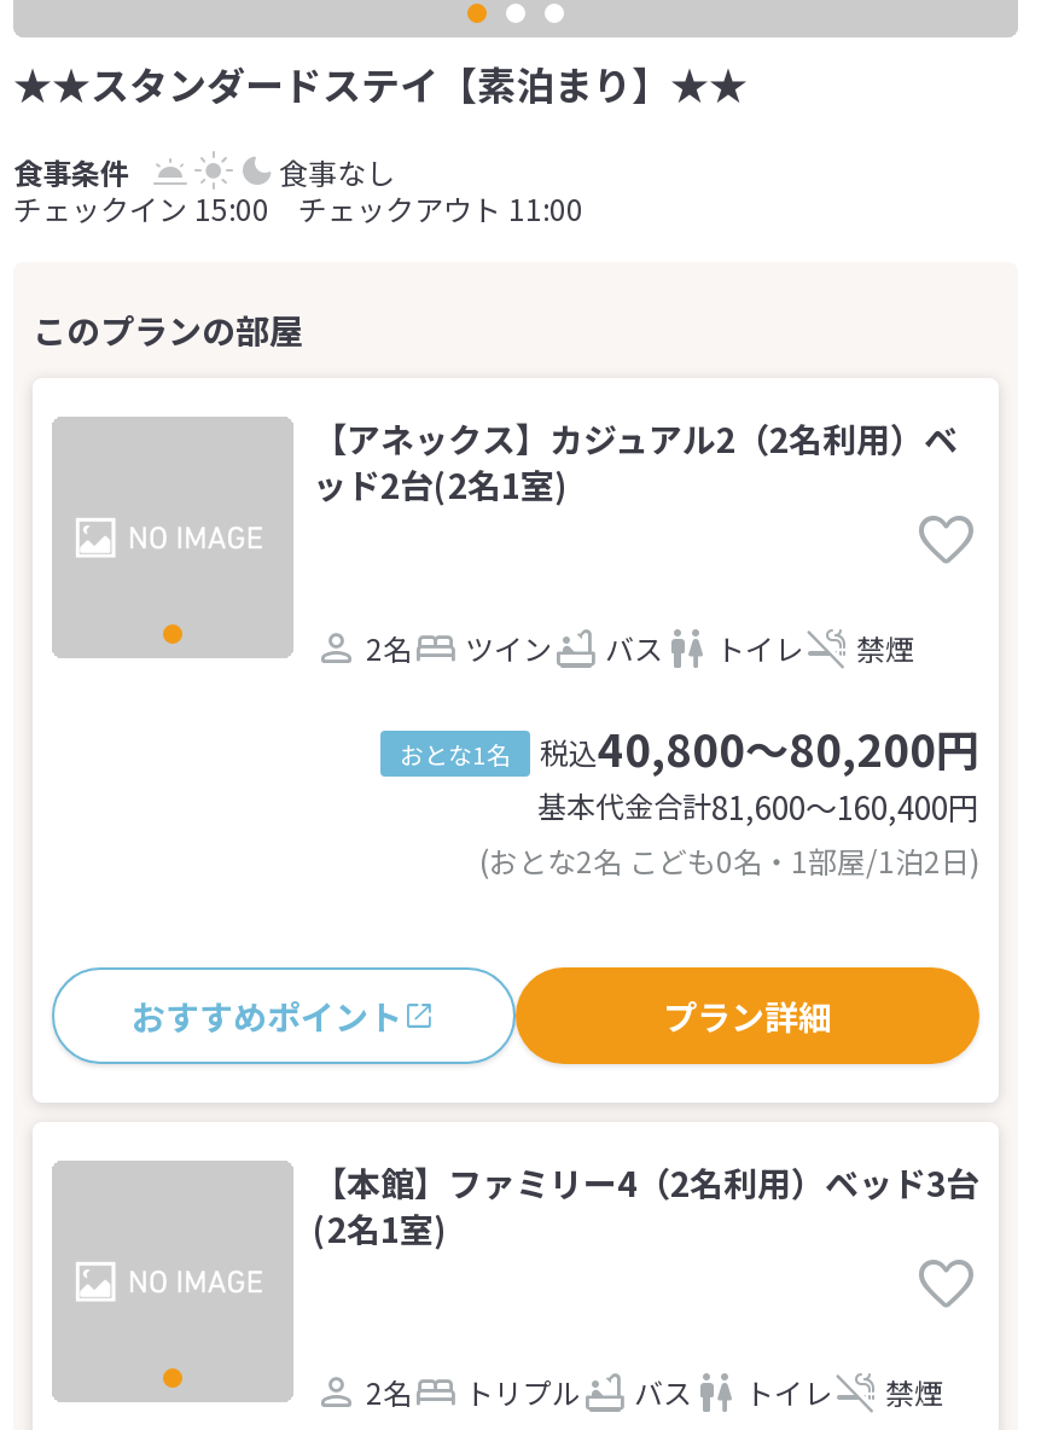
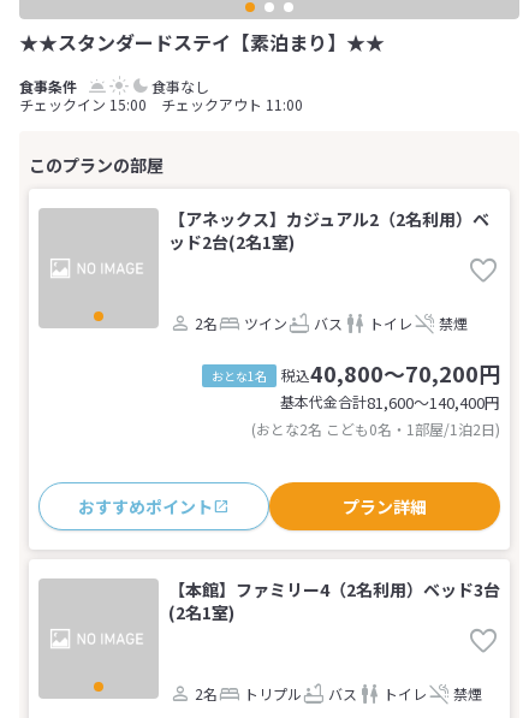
[400,716,979,779] おとな1名 税込40,800～80,200円 -> [212,357,500,388] おとな1名 税込40,800～70,200円
[537,784,979,830] 基本代金合計81,600〜160,400円 -> [280,391,500,414] 基本代金合計81,600〜140,400円

